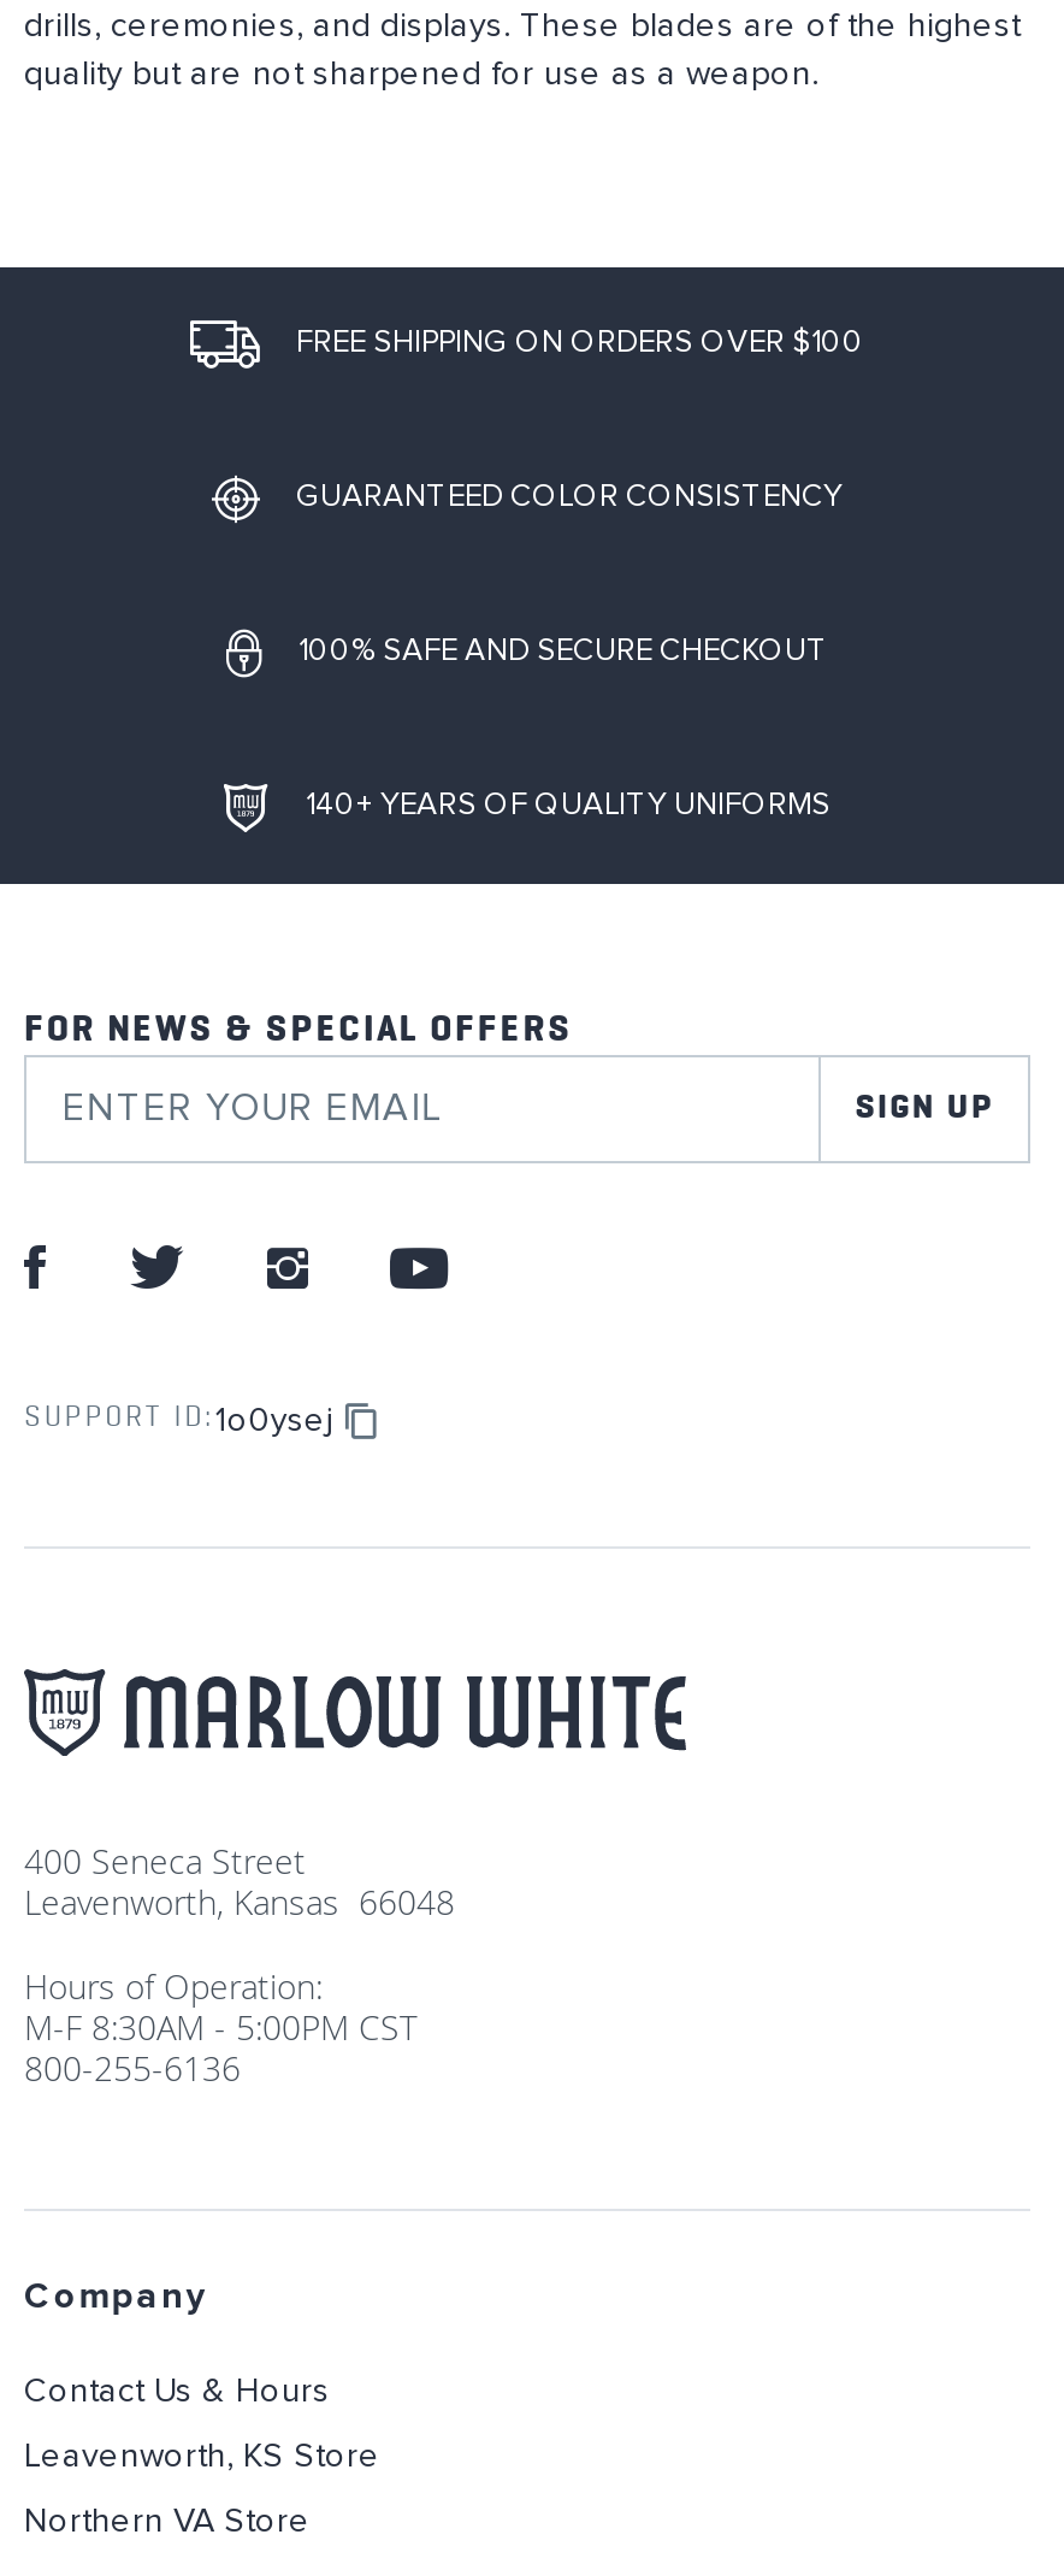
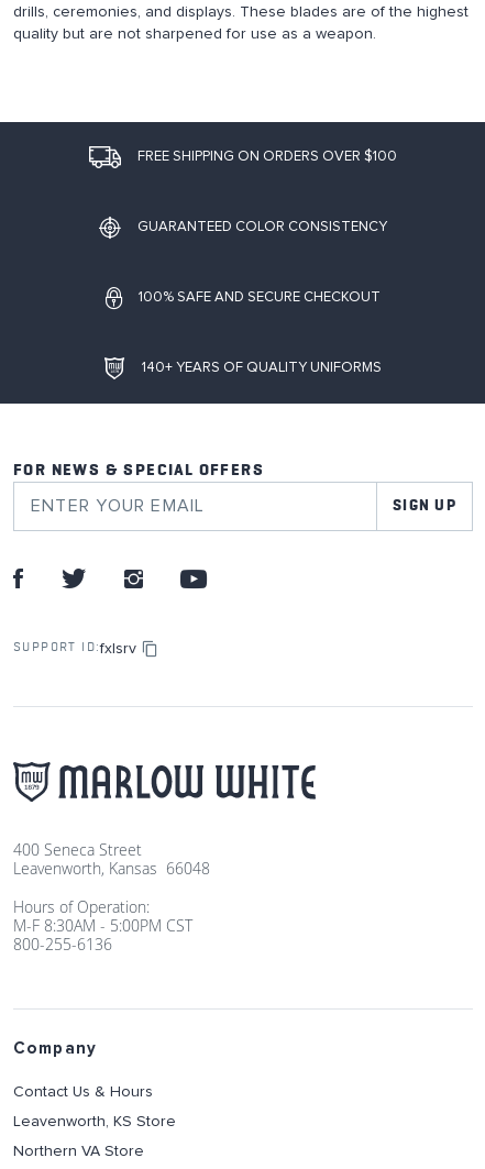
[24,1403,333,1437] SUPPORT ID: 1o0ysej -> [13,641,137,656] SUPPORT ID: fxlsrv

